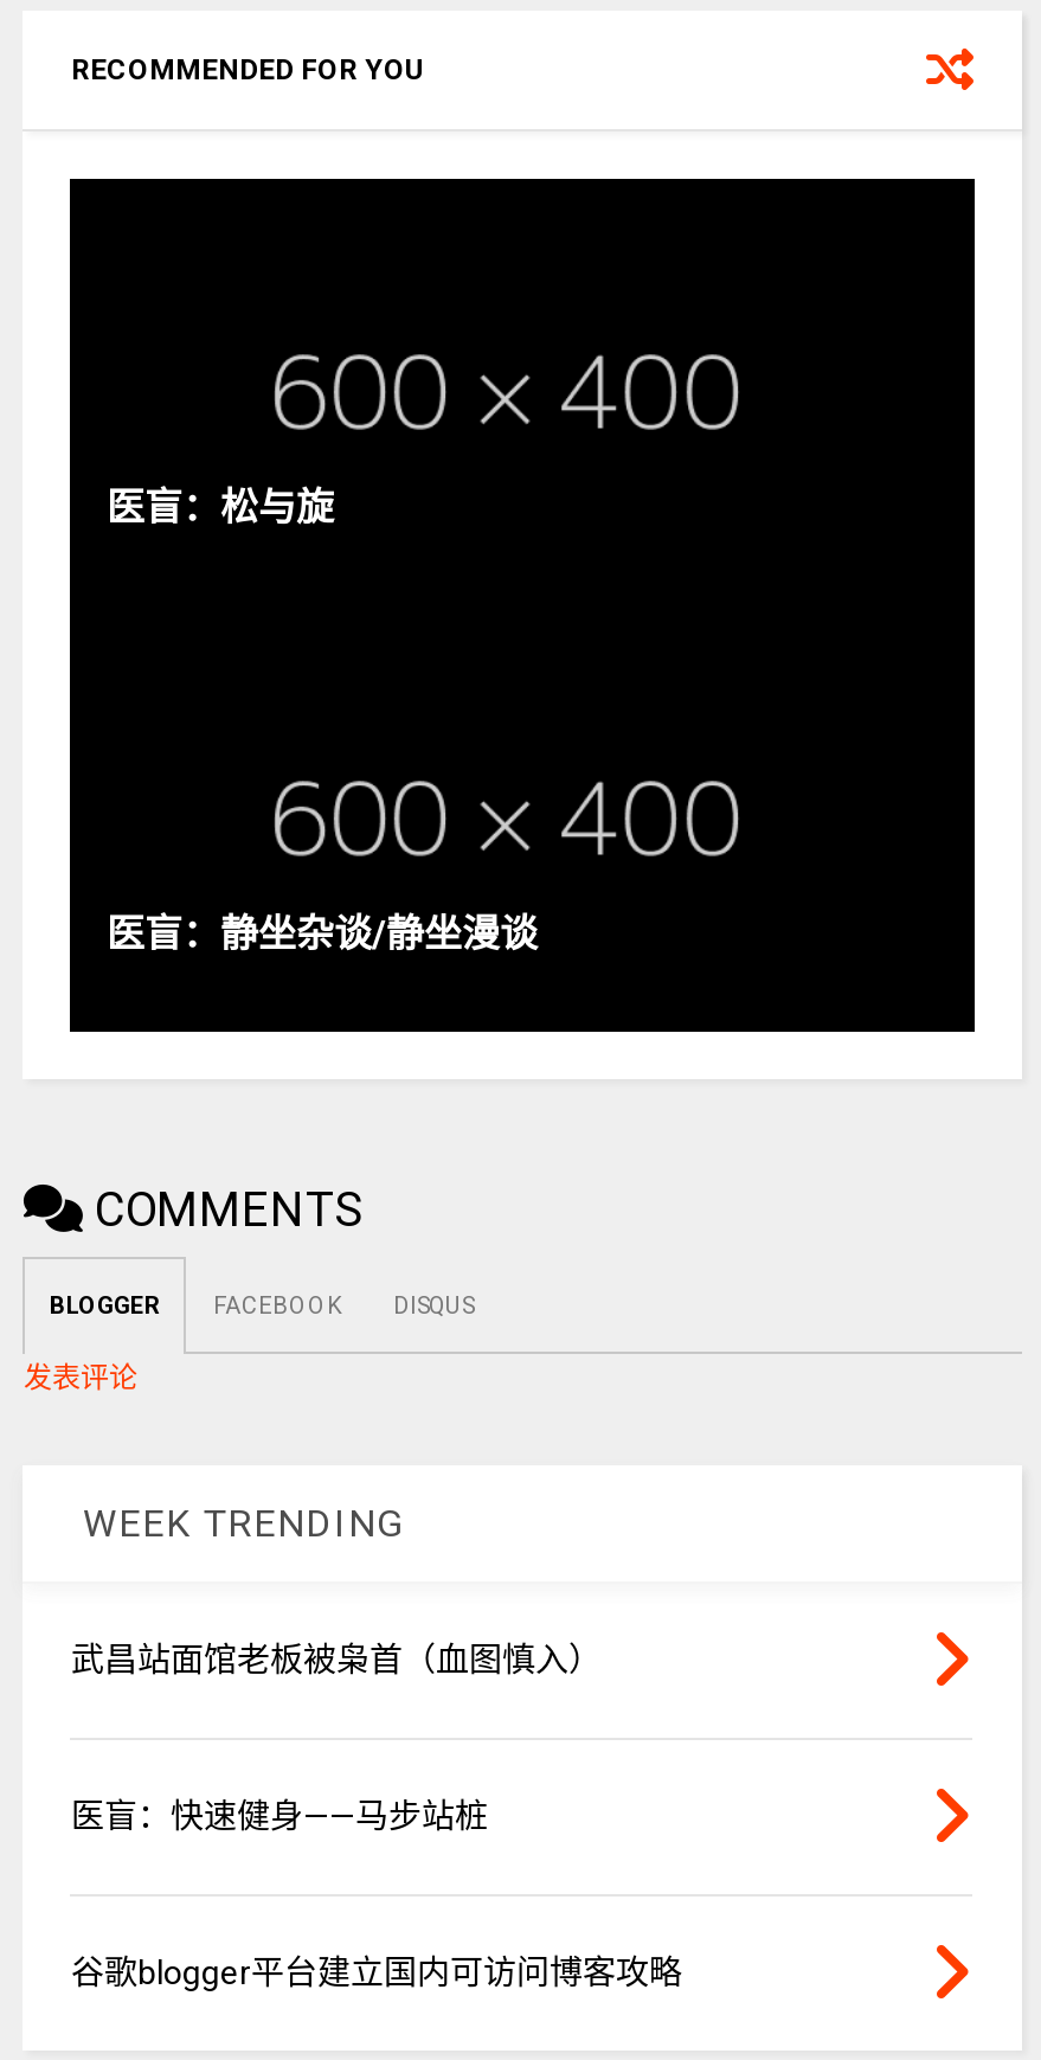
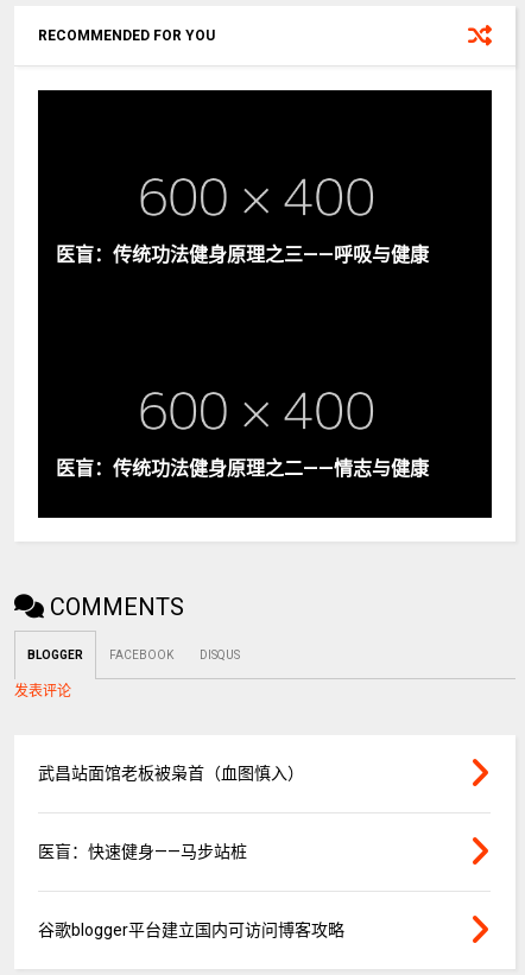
[106,484,334,530] 医盲：松与旋 -> [56,243,429,266] 医盲：传统功法健身原理之三——呼吸与健康
[106,911,537,956] 医盲：静坐杂谈/静坐漫谈 -> [56,457,429,480] 医盲：传统功法健身原理之二——情志与健康
[71,1501,402,1546] WEEK TRENDING -> none

